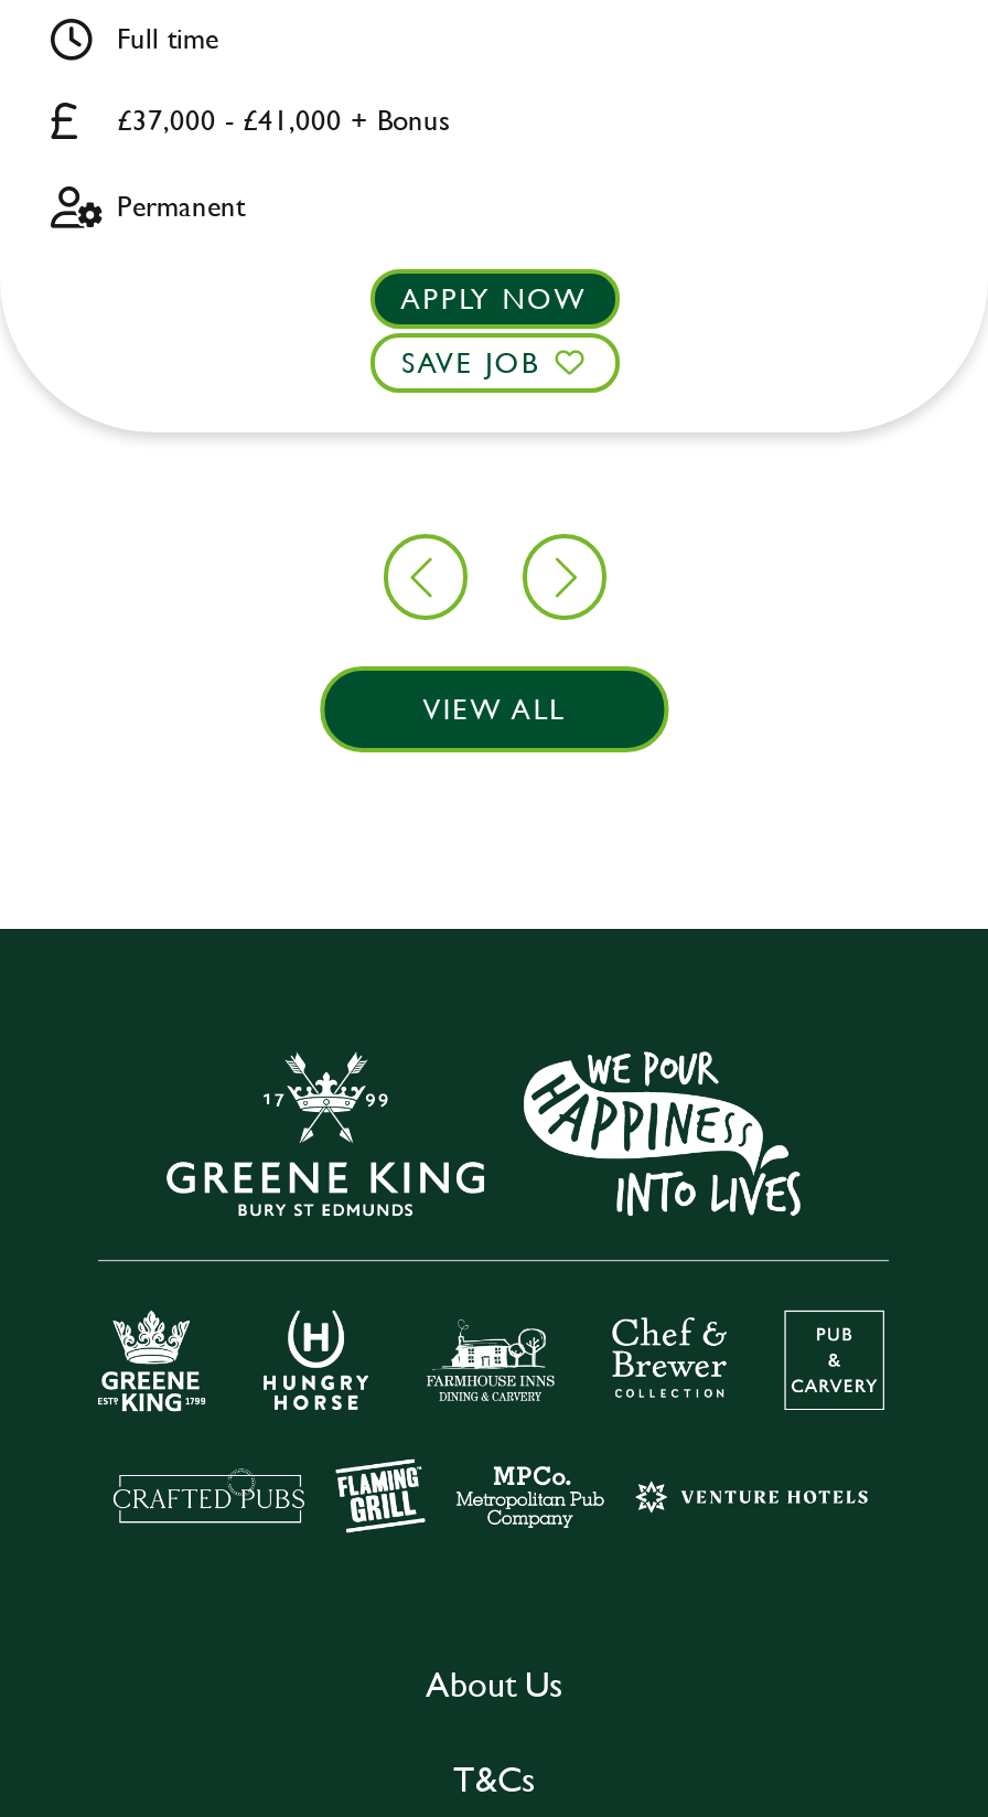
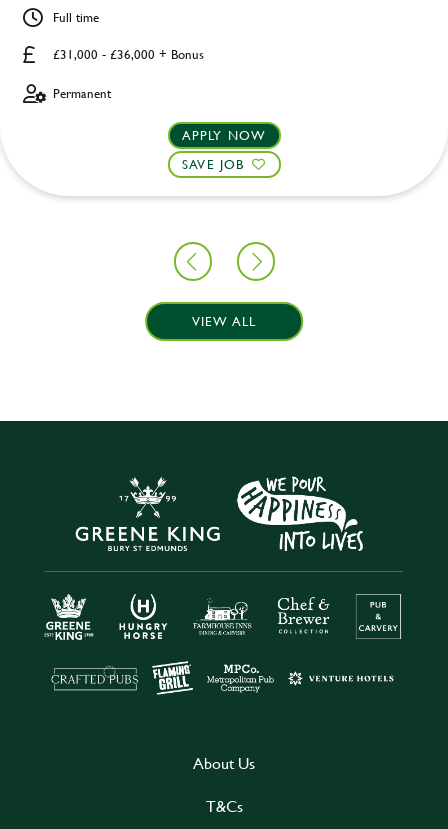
[117,100,450,140] £37,000 - £41,000 + Bonus -> [53,45,204,63] £31,000 - £36,000 + Bonus

